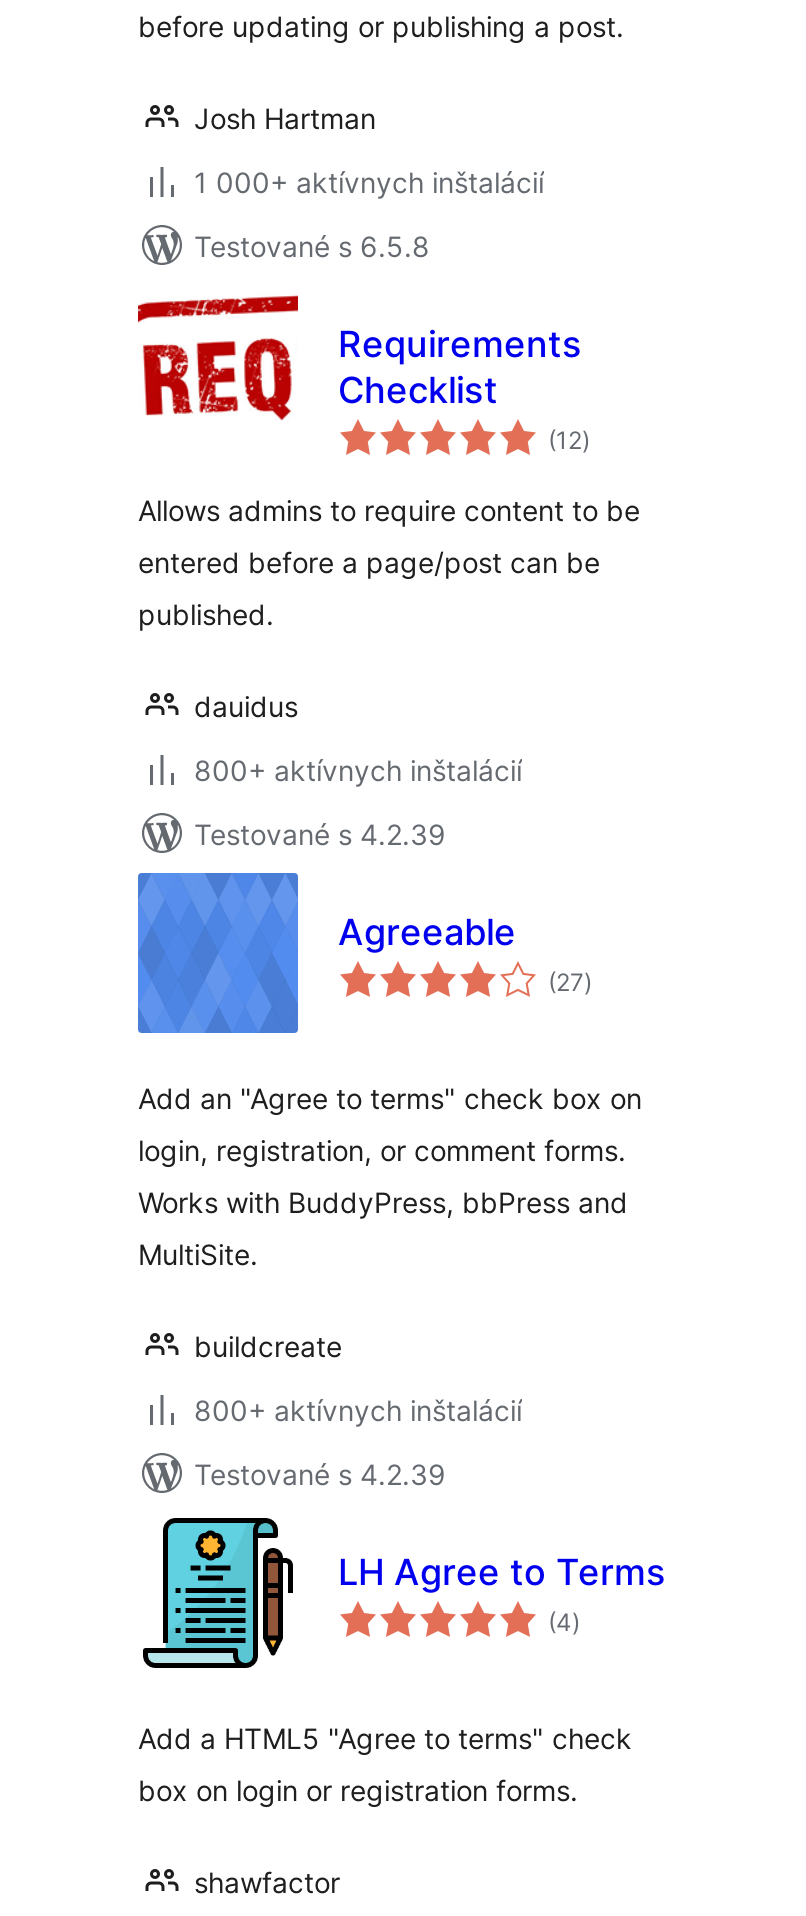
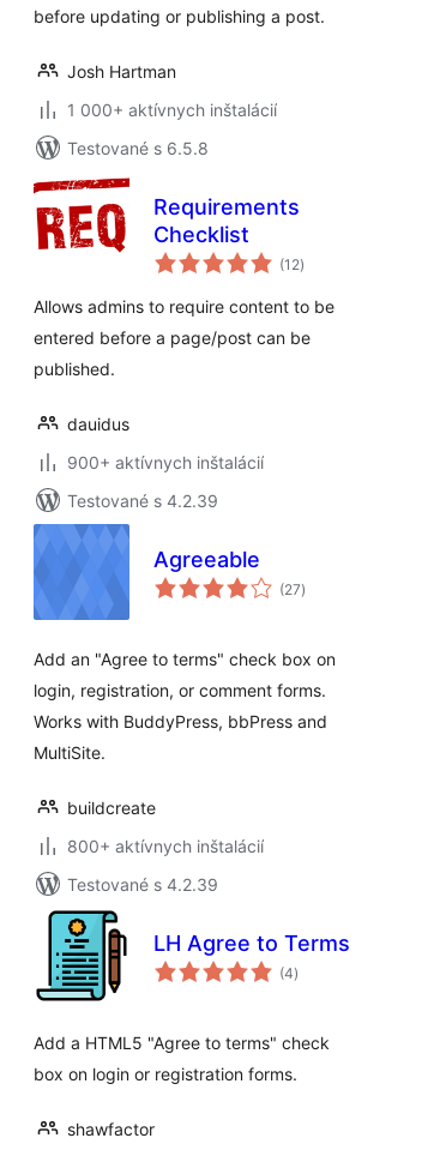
[194,753,522,787] 800+ aktívnych inštalácií -> [67,452,264,472] 900+ aktívnych inštalácií

